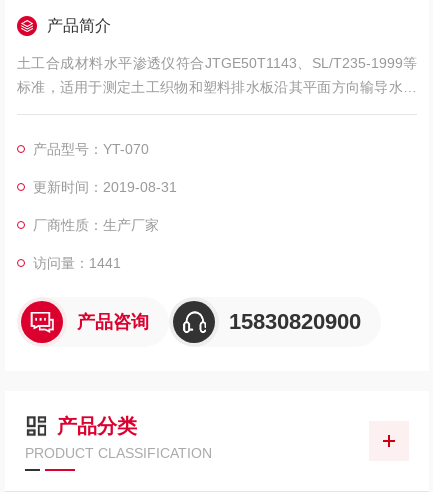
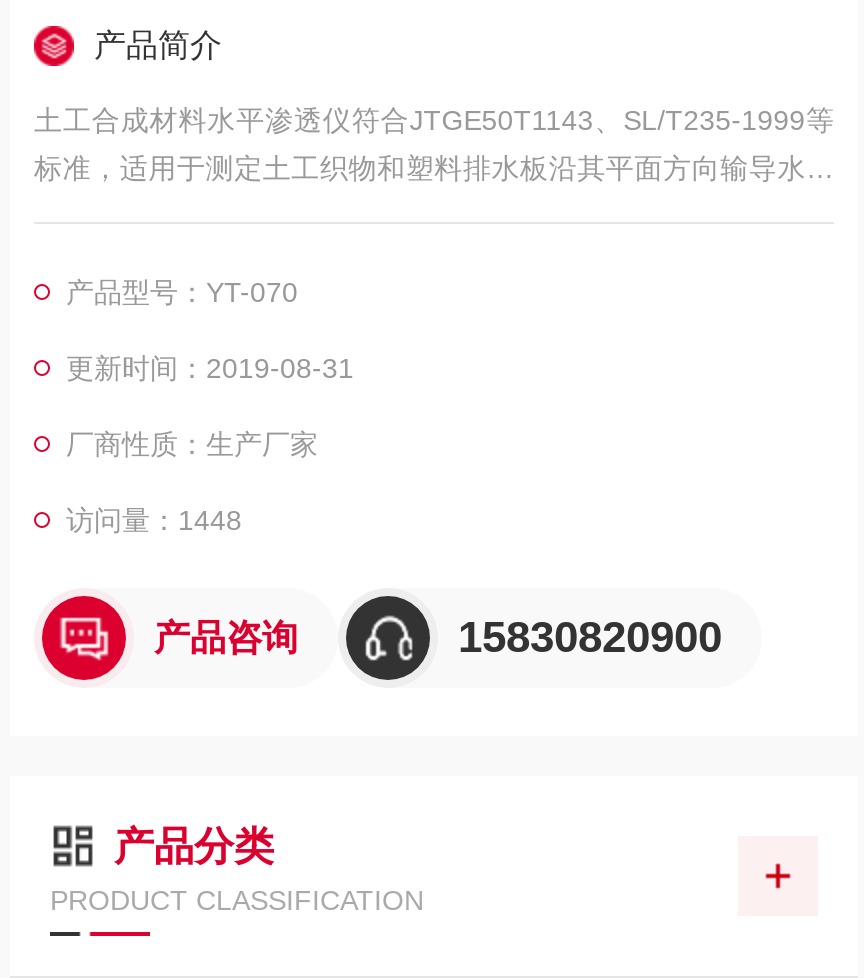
[33,255,121,271] 访问量：1441 -> [66,504,242,536] 访问量：1448

